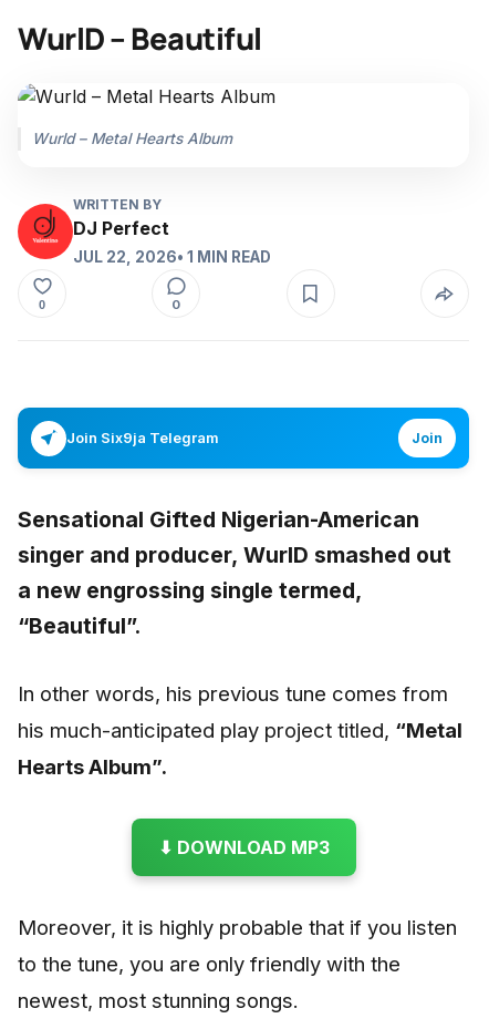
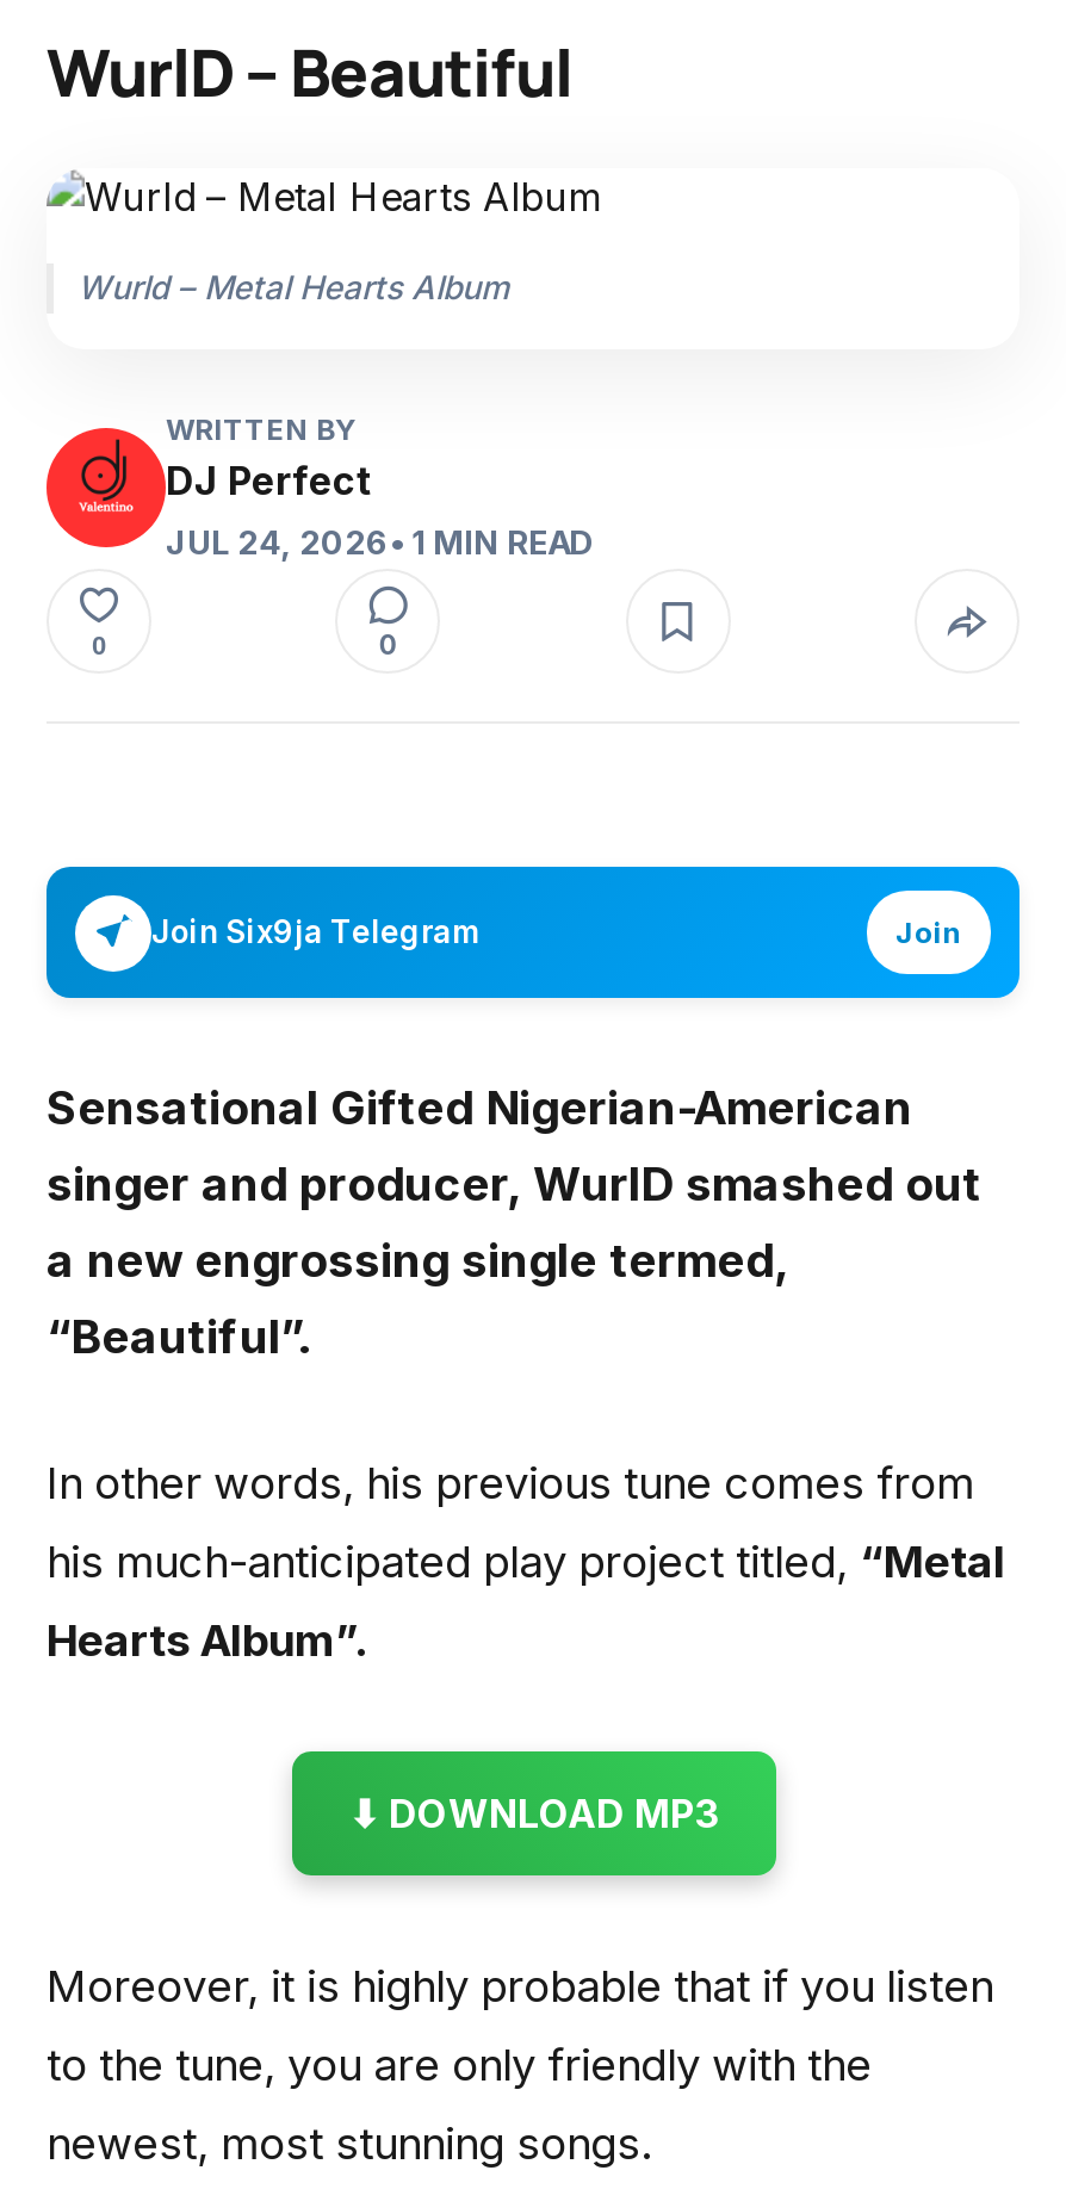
[73,248,271,266] JUL 22, 2026 • 1 MIN READ -> [166,523,593,562] JUL 24, 2026 • 1 MIN READ

